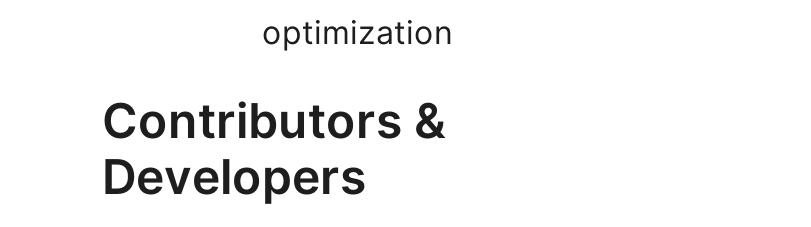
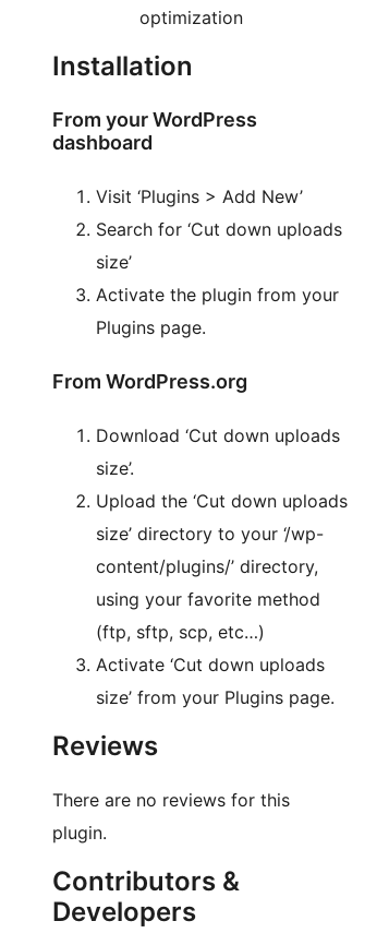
none -> [52,50,348,843] Installation | From your WordPress | dashboard | Visit ‘Plugins > Add New’ | Search for ‘Cut down uploads | size’ | Activate the plugin from your | Plugins page. | From WordPress.org | Download ‘Cut down uploads | size’. | Upload the ‘Cut down uploads | size’ directory to your ‘/wp- | content/plugins/’ directory, | using your favorite method | (ftp, sftp, scp, etc…) | Activate ‘Cut down uploads | size’ from your Plugins page. | Reviews | There are no reviews for this | plugin.

